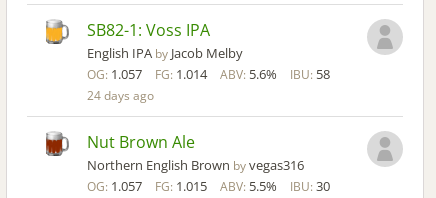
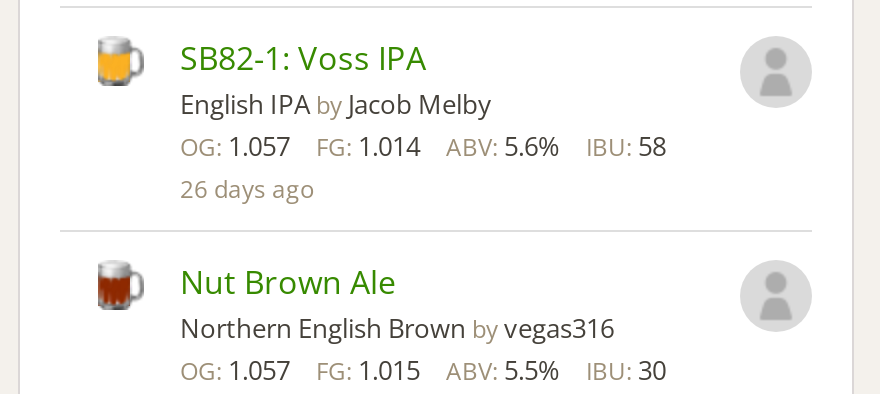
[87,87,154,104] 24 days ago -> [180,172,314,206] 26 days ago

